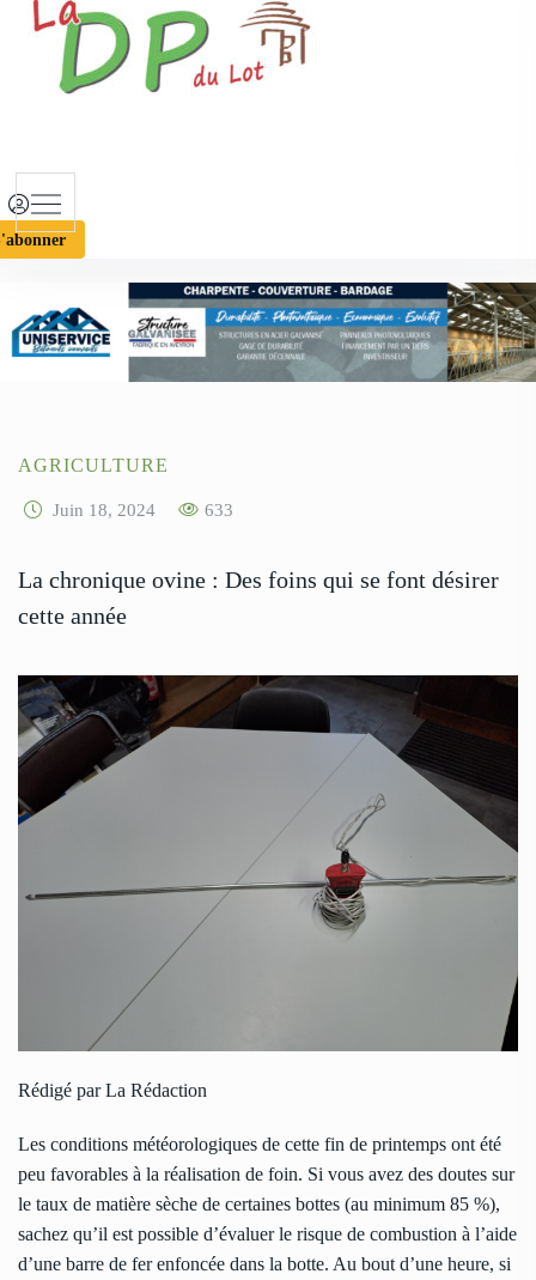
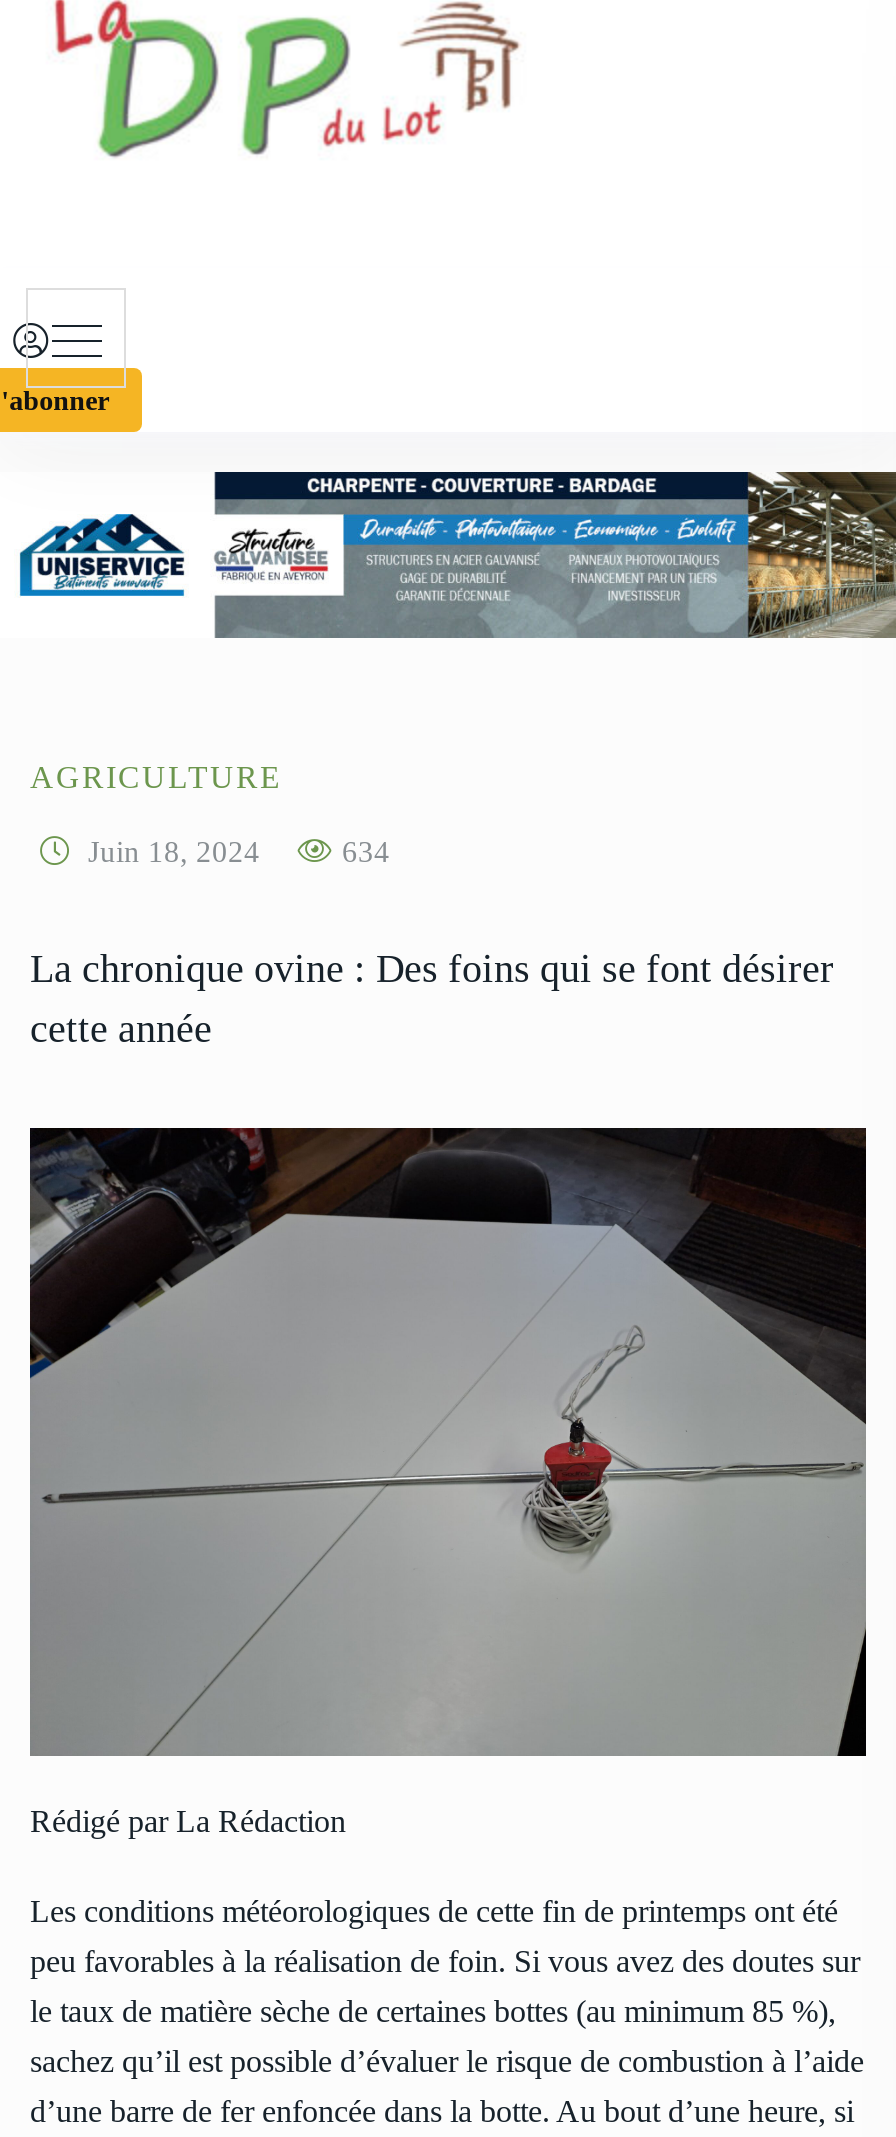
[205,501,233,520] 633 -> [342,836,390,868] 634

